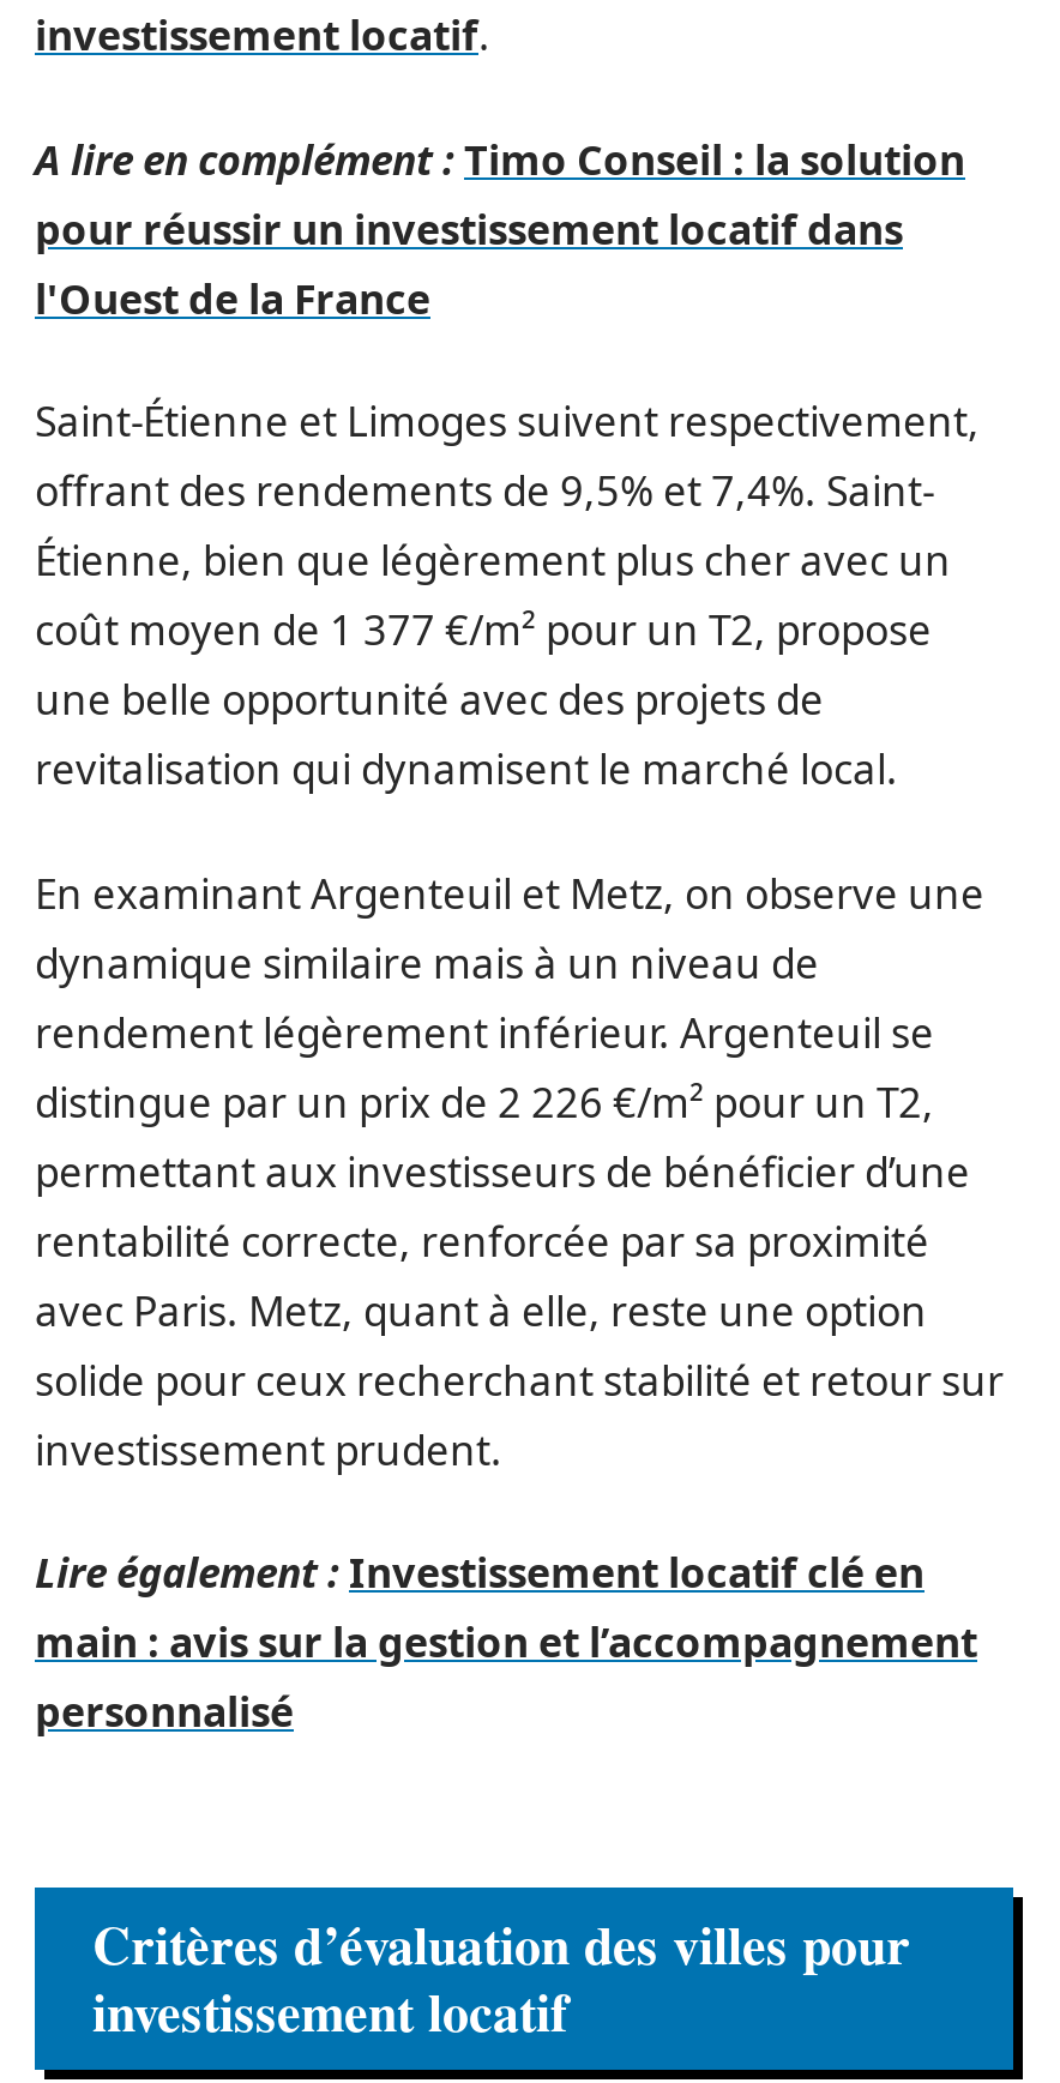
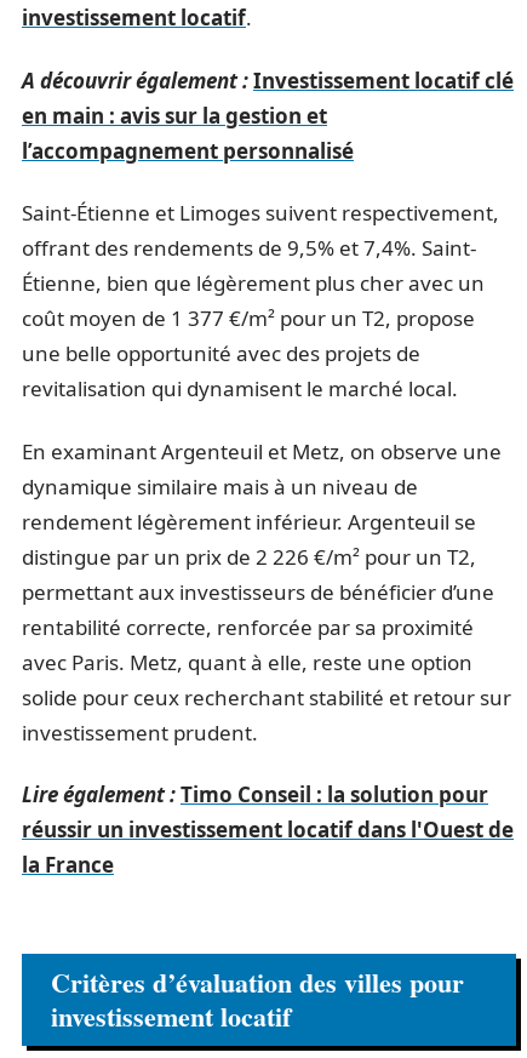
[35,131,965,325] A lire en complément : Timo Conseil : la solution | pour réussir un investissement locatif dans | l'Ouest de la France -> [22,66,514,164] A découvrir également : Investissement locatif clé | en main : avis sur la gestion et | l’accompagnement personnalisé
[35,1545,977,1739] Lire également : Investissement locatif clé en | main : avis sur la gestion et l’accompagnement | personnalisé -> [22,780,514,879] Lire également : Timo Conseil : la solution pour | réussir un investissement locatif dans l'Ouest de | la France

